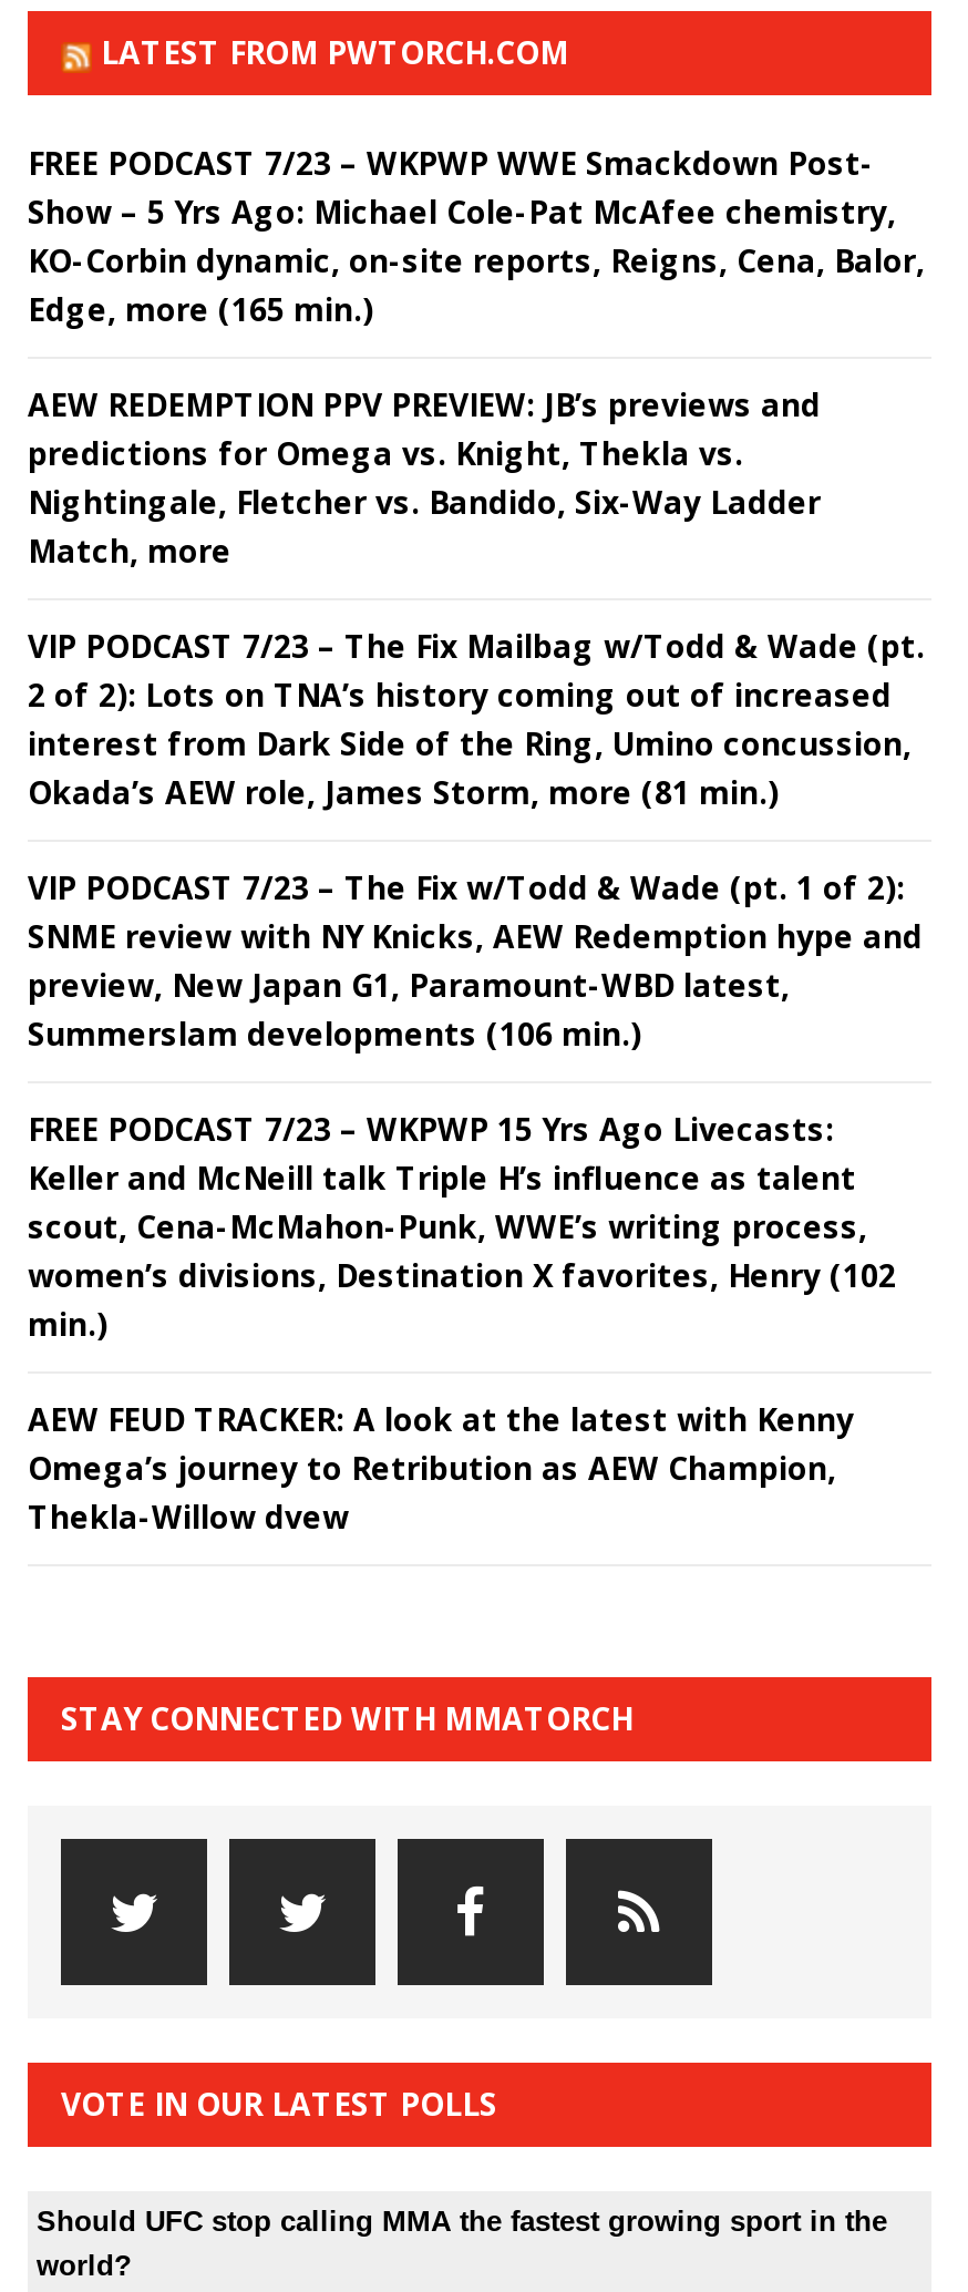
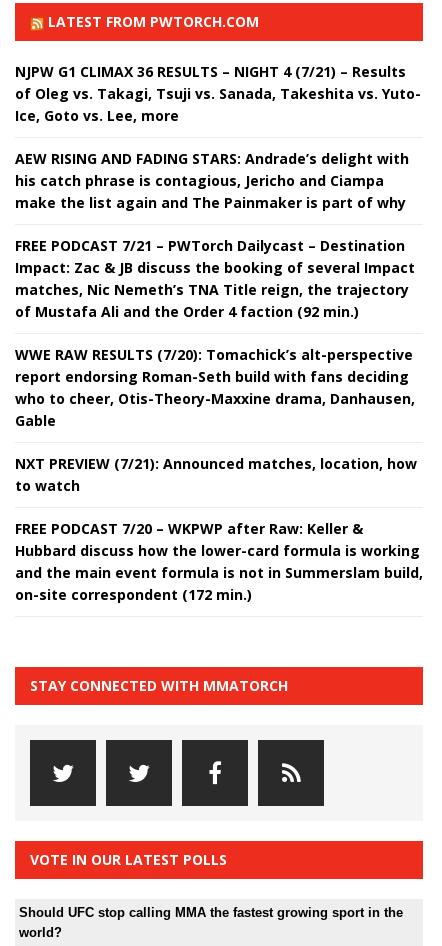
[28,142,925,330] FREE PODCAST 7/23 – WKPWP WWE Smackdown Post- | Show – 5 Yrs Ago: Michael Cole-Pat McAfee chemistry, | KO-Corbin dynamic, on-site reports, Reigns, Cena, Balor, | Edge, more (165 min.) -> [15,62,421,125] NJPW G1 CLIMAX 36 RESULTS – NIGHT 4 (7/21) – Results | of Oleg vs. Takagi, Tsuji vs. Sanada, Takeshita vs. Yuto- | Ice, Goto vs. Lee, more
[28,383,821,571] AEW REDEMPTION PPV PREVIEW: JB’s previews and | predictions for Omega vs. Knight, Thekla vs. | Nightingale, Fletcher vs. Bandido, Six-Way Ladder | Match, more -> [15,149,409,212] AEW RISING AND FADING STARS: Andrade’s delight with | his catch phrase is contagious, Jericho and Ciampa | make the list again and The Painmaker is part of why
[28,625,925,813] VIP PODCAST 7/23 – The Fix Mailbag w/Todd & Wade (pt. | 2 of 2): Lots on TNA’s history coming out of increased | interest from Dark Side of the Ring, Umino concussion, | Okada’s AEW role, James Storm, more (81 min.) -> [15,236,415,321] FREE PODCAST 7/21 – PWTorch Dailycast – Destination | Impact: Zac & JB discuss the booking of several Impact | matches, Nic Nemeth’s TNA Title reign, the trajectory | of Mustafa Ali and the Order 4 faction (92 min.)
[28,866,923,1054] VIP PODCAST 7/23 – The Fix w/Todd & Wade (pt. 1 of 2): | SNME review with NY Knicks, AEW Redemption hype and | preview, New Japan G1, Paramount-WBD latest, | Summerslam developments (106 min.) -> [15,345,415,430] WWE RAW RESULTS (7/20): Tomachick’s alt-perspective | report endorsing Roman-Seth build with fans deciding | who to cheer, Otis-Theory-Maxxine drama, Danhausen, | Gable
[28,1108,896,1345] FREE PODCAST 7/23 – WKPWP 15 Yrs Ago Livecasts: | Keller and McNeill talk Triple H’s influence as talent | scout, Cena-McMahon-Punk, WWE’s writing process, | women’s divisions, Destination X favorites, Henry (102 | min.) -> [15,454,417,495] NXT PREVIEW (7/21): Announced matches, location, how | to watch
[28,1398,854,1537] AEW FEUD TRACKER: A look at the latest with Kenny | Omega’s journey to Retribution as AEW Champion, | Thekla-Willow dvew -> [15,519,423,604] FREE PODCAST 7/20 – WKPWP after Raw: Keller & | Hubbard discuss how the lower-card formula is working | and the main event formula is not in Summerslam build, | on-site correspondent (172 min.)

